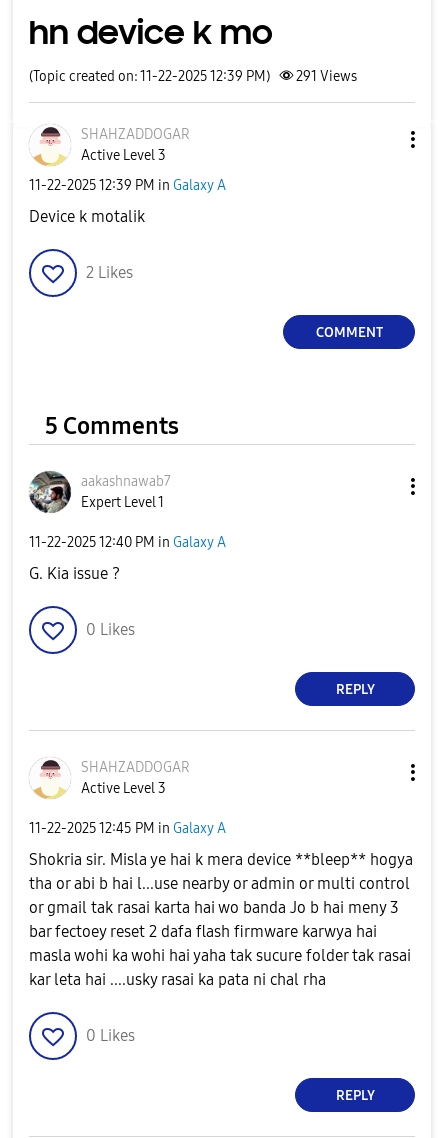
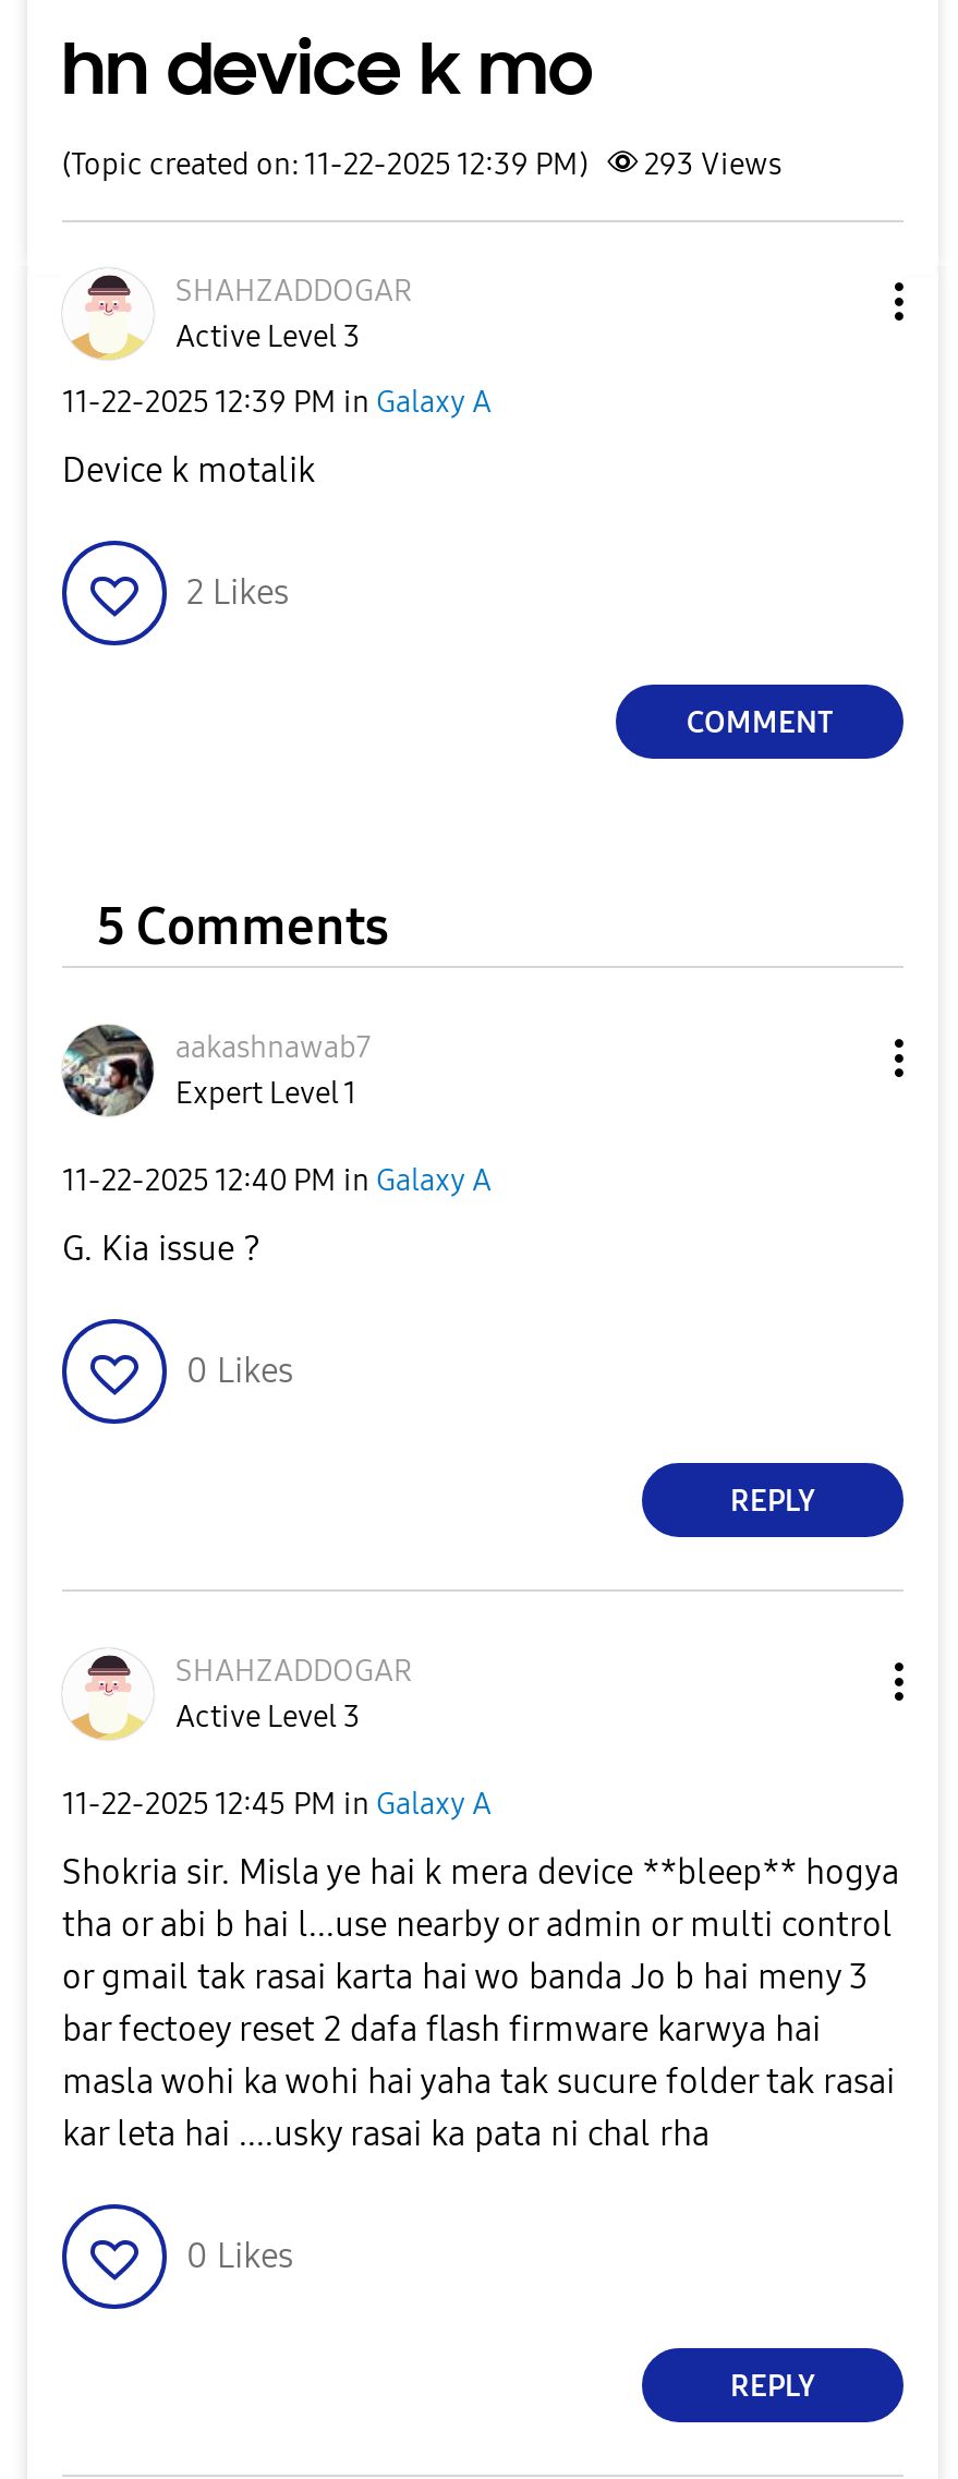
[29,68,357,85] (Topic created on: 11-22-2025 12:39 PM) 291 Views -> [62,146,781,183] (Topic created on: 11-22-2025 12:39 PM) 293 Views

